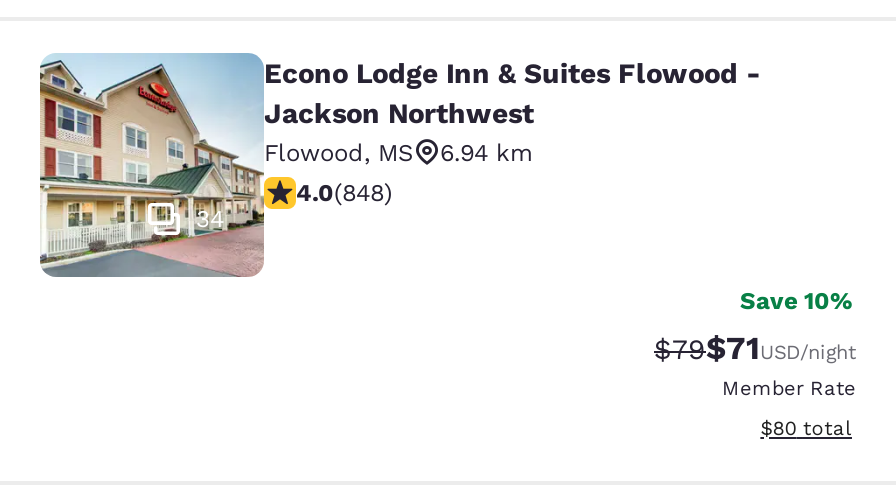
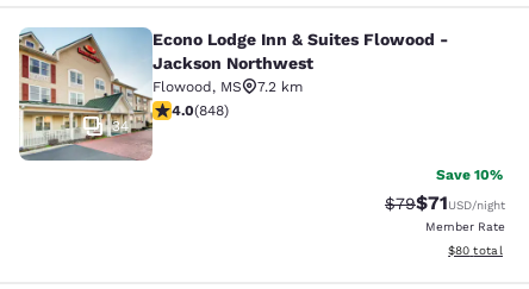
[264,139,532,167] Flowood, MS 6.94 km -> [153,78,303,95] Flowood, MS 7.2 km

